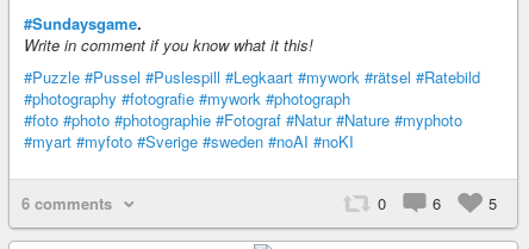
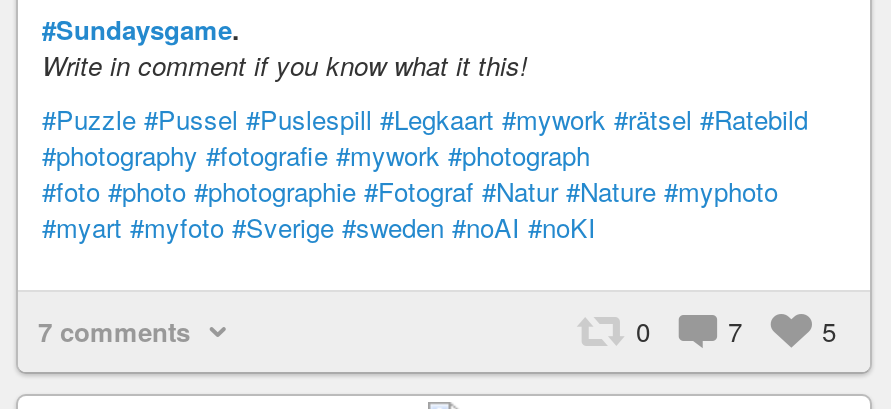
[21,191,112,214] 6 comments -> [38,312,190,350] 7 comments
[432,191,441,214] 6 -> [728,312,742,350] 7

